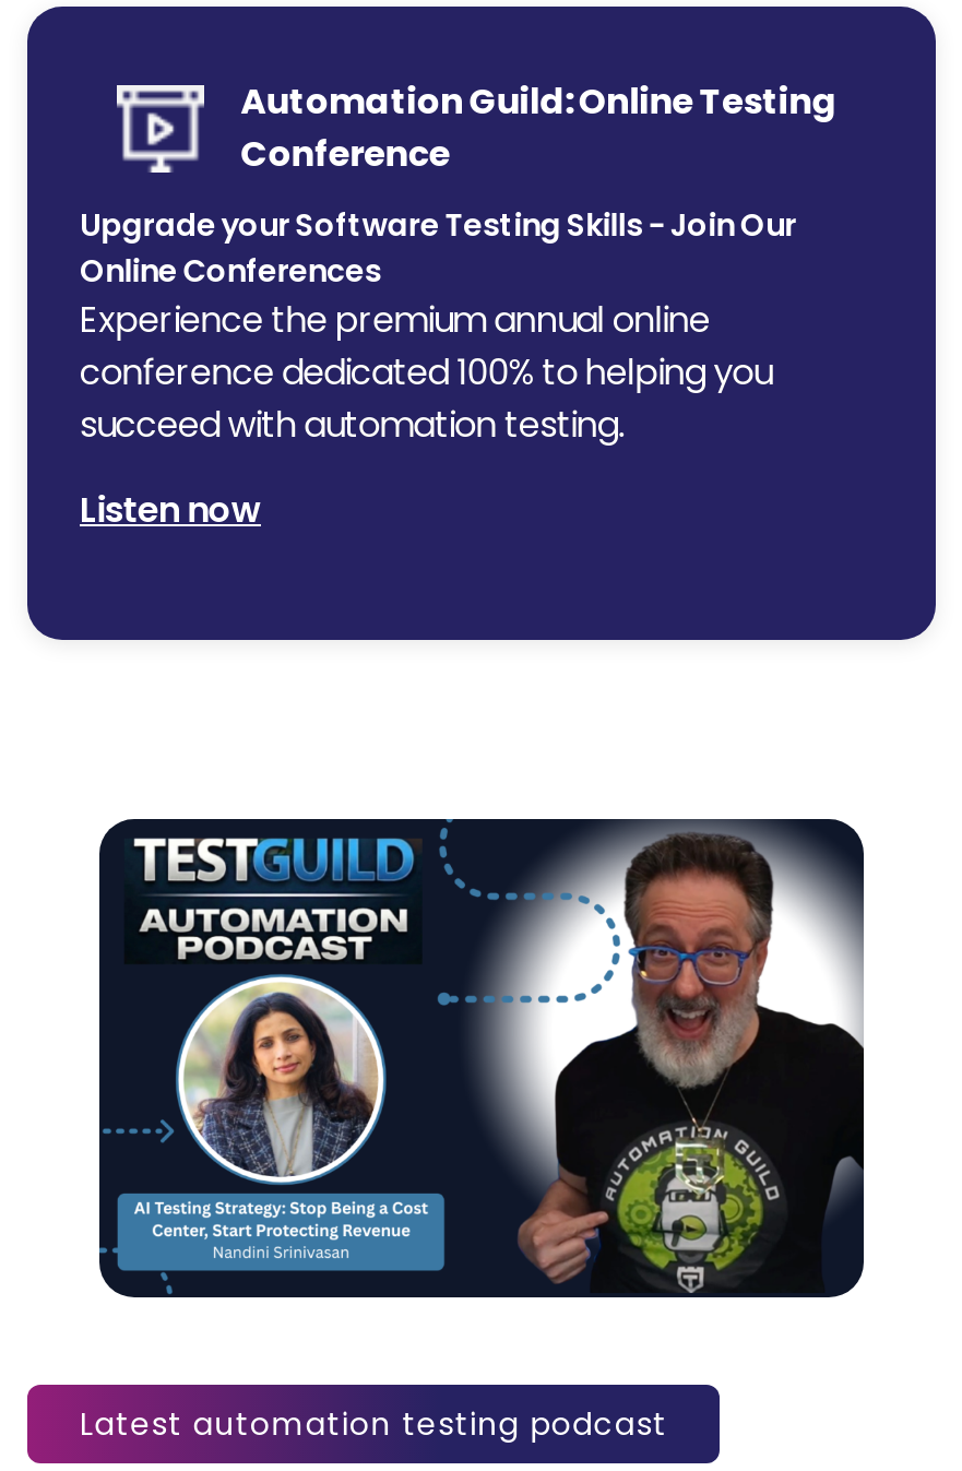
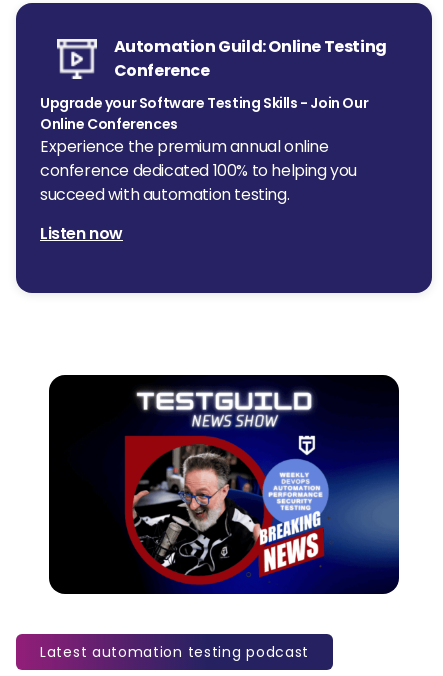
[97,817,866,1297] [image] -> [48,375,400,594] [image]

